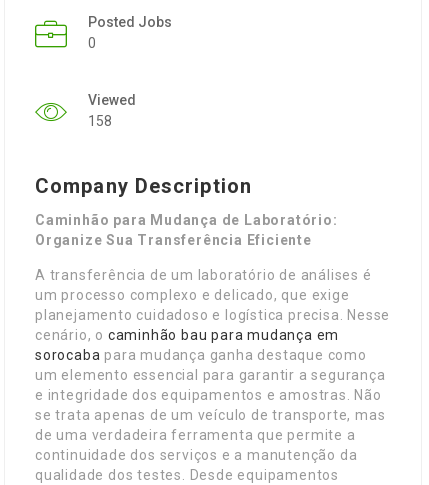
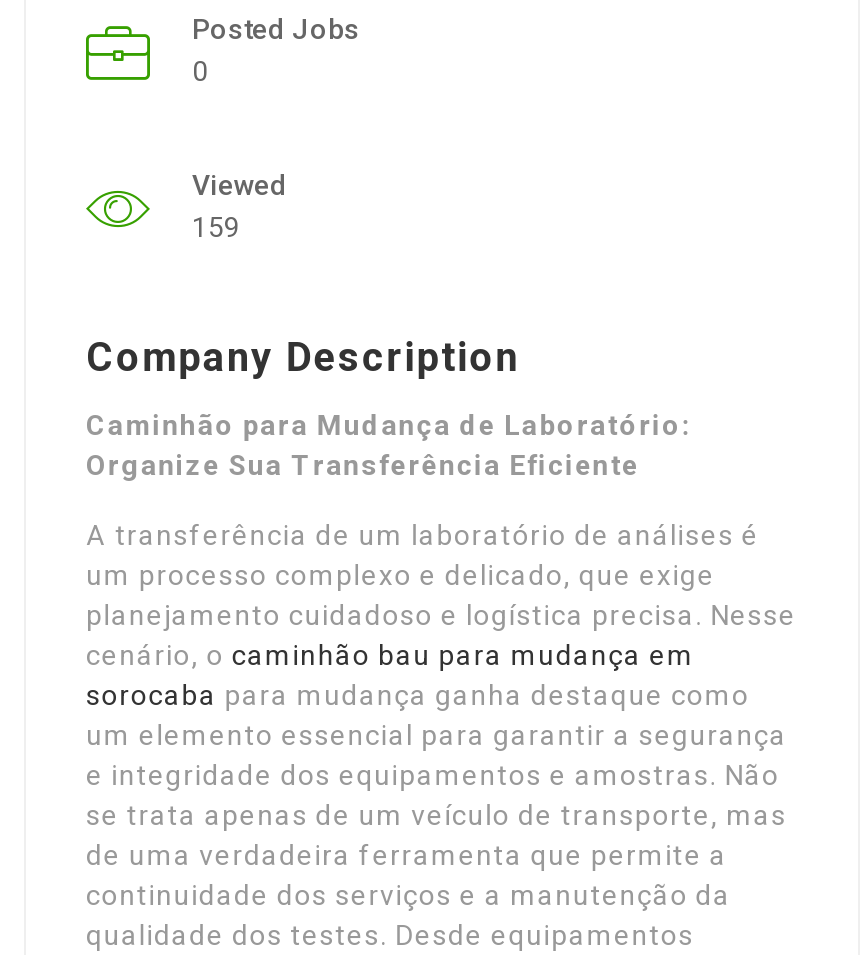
[88,113,112,129] 158 -> [192,211,240,243] 159

